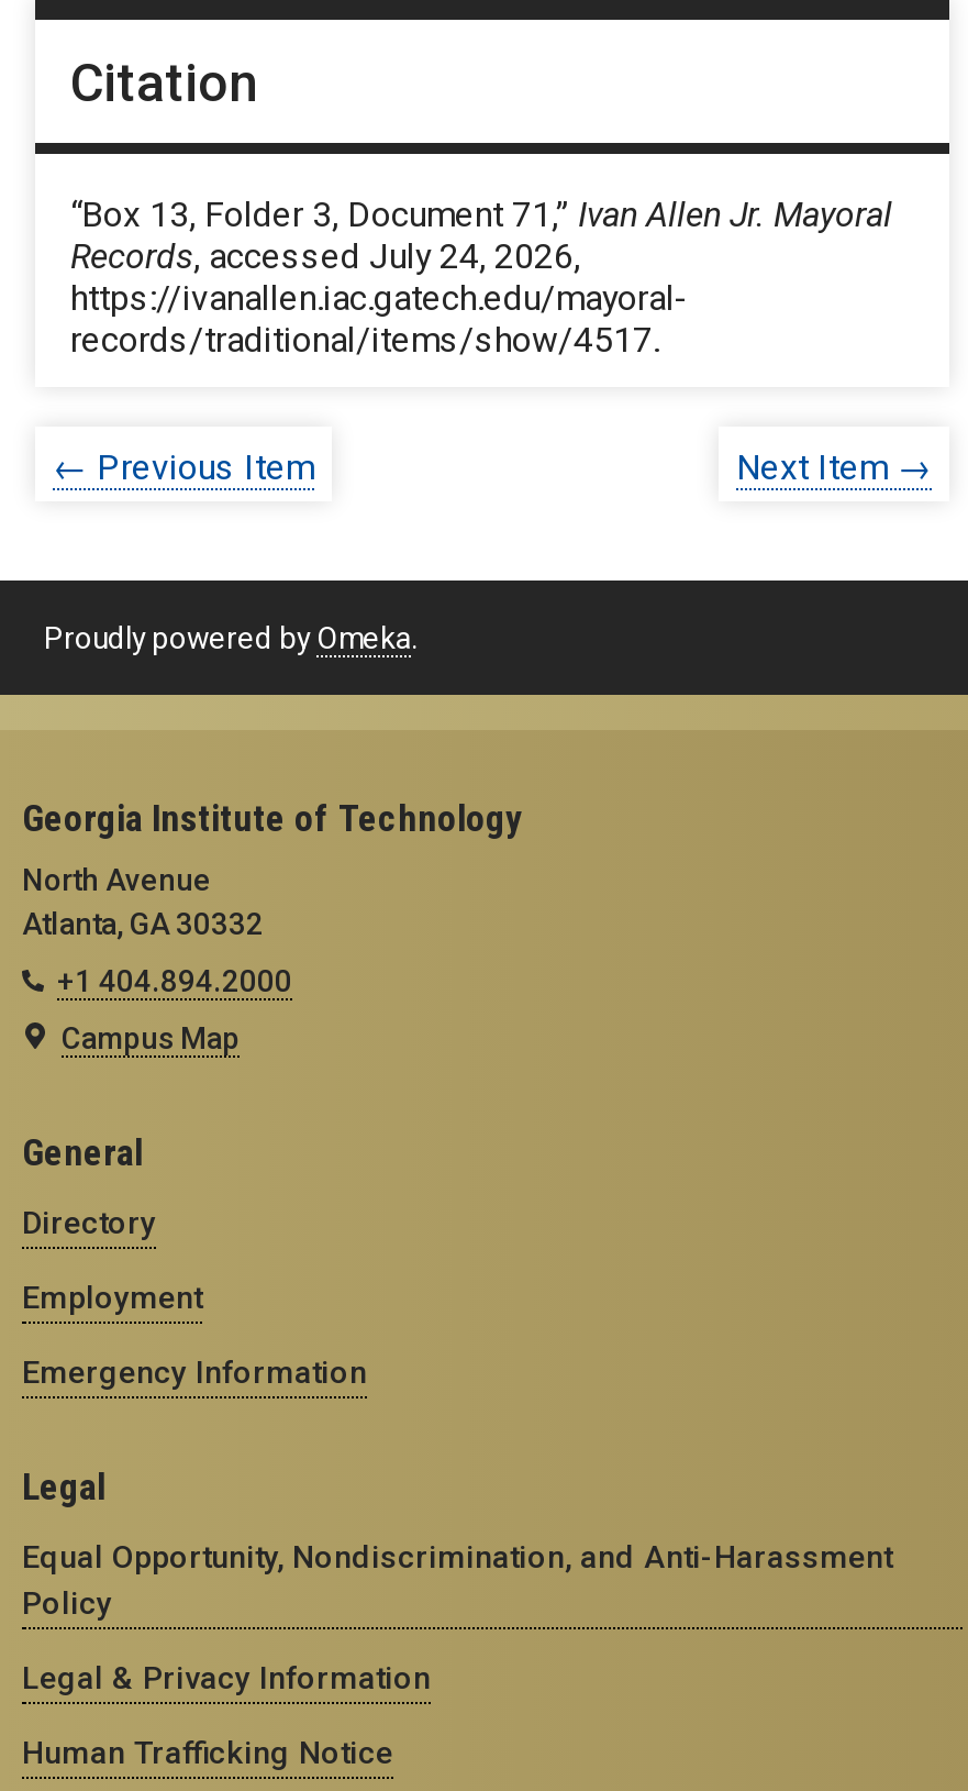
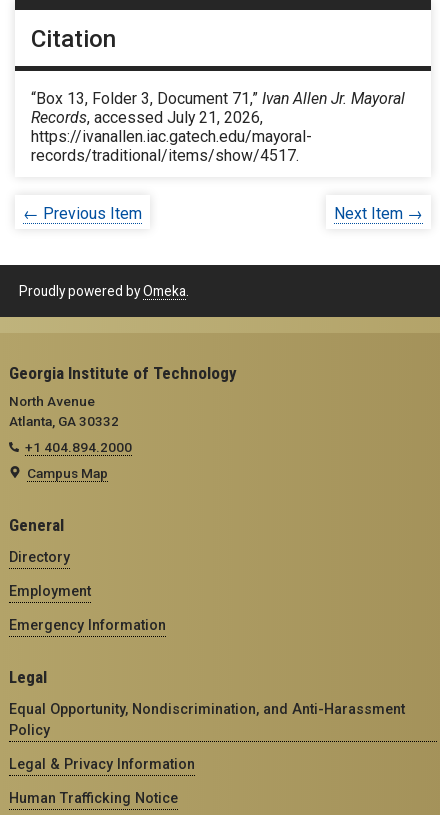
[70,236,580,278] Records, accessed July 24, 2026, -> [31,108,263,127] Records, accessed July 21, 2026,

